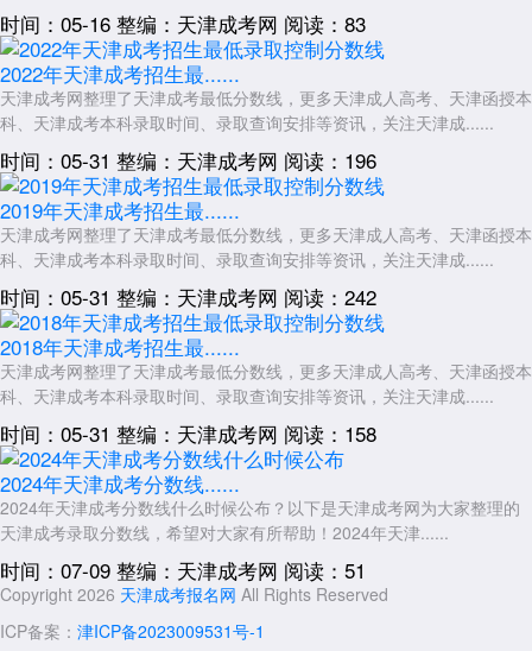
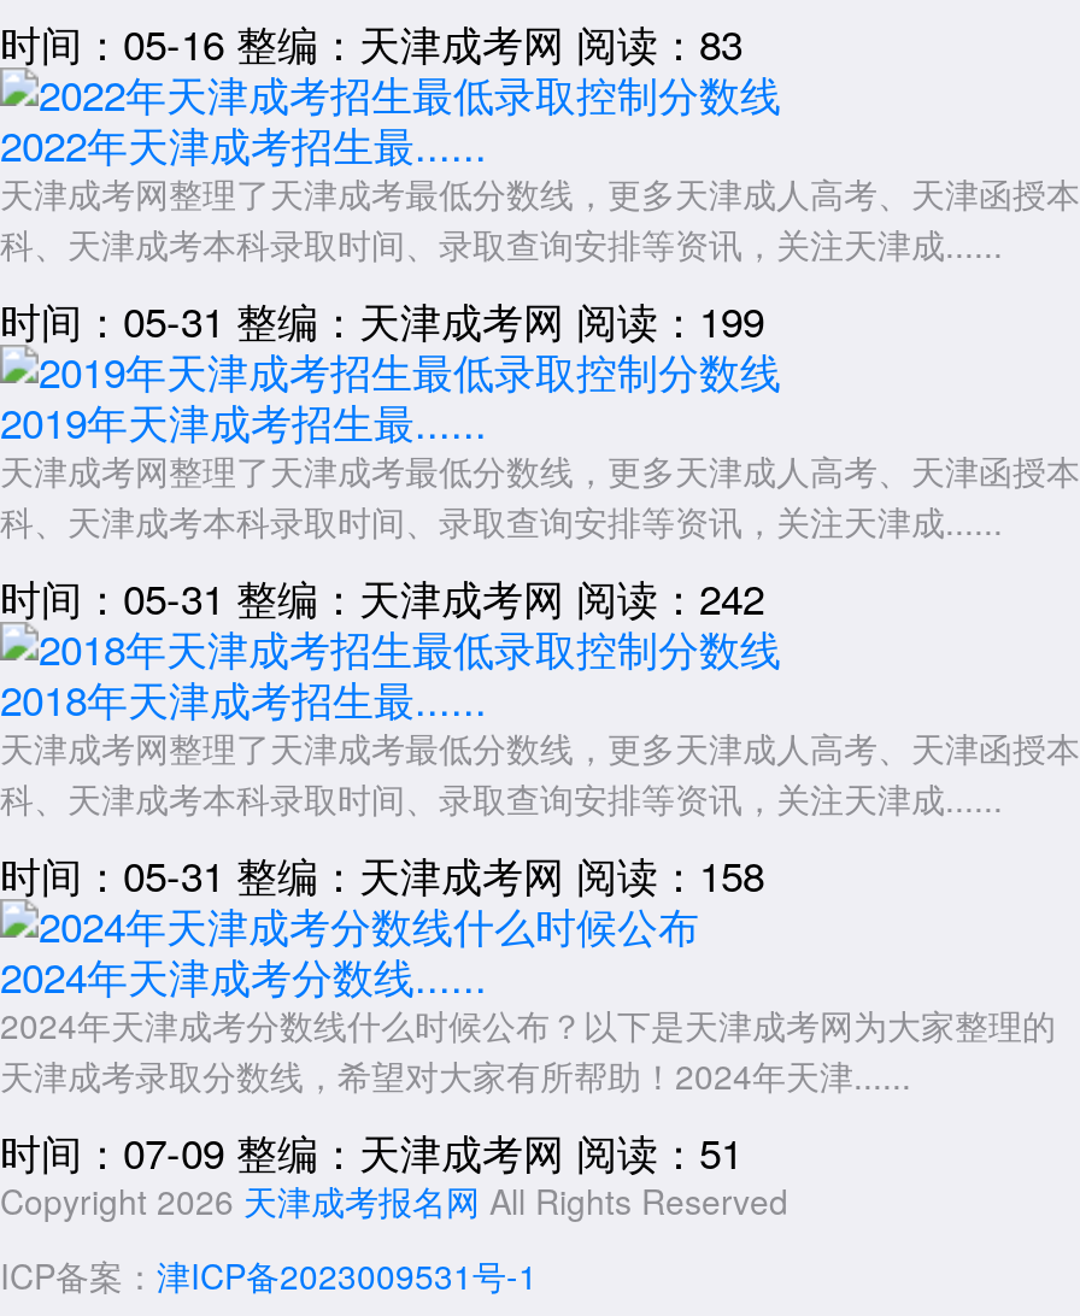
[0,145,376,175] 时间：05-31 整编：天津成考网 阅读：196 -> [0,289,764,349] 时间：05-31 整编：天津成考网 阅读：199

